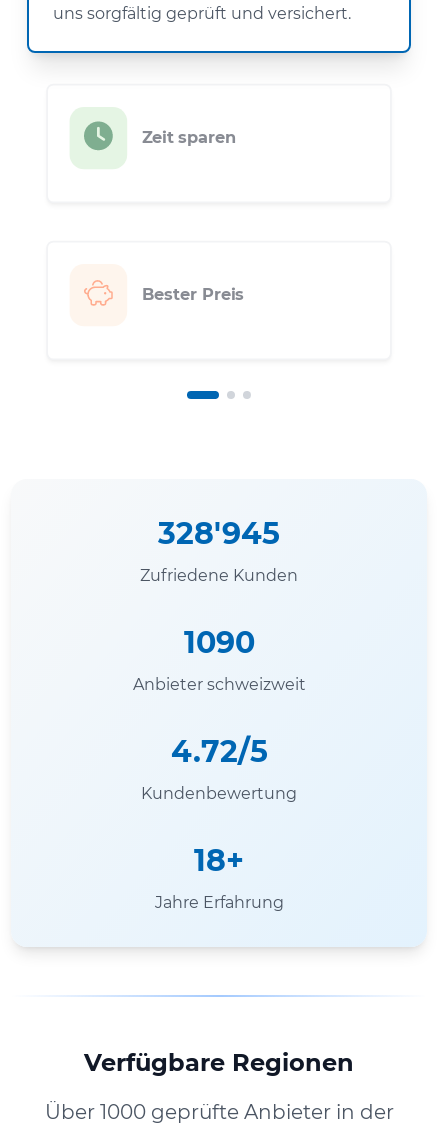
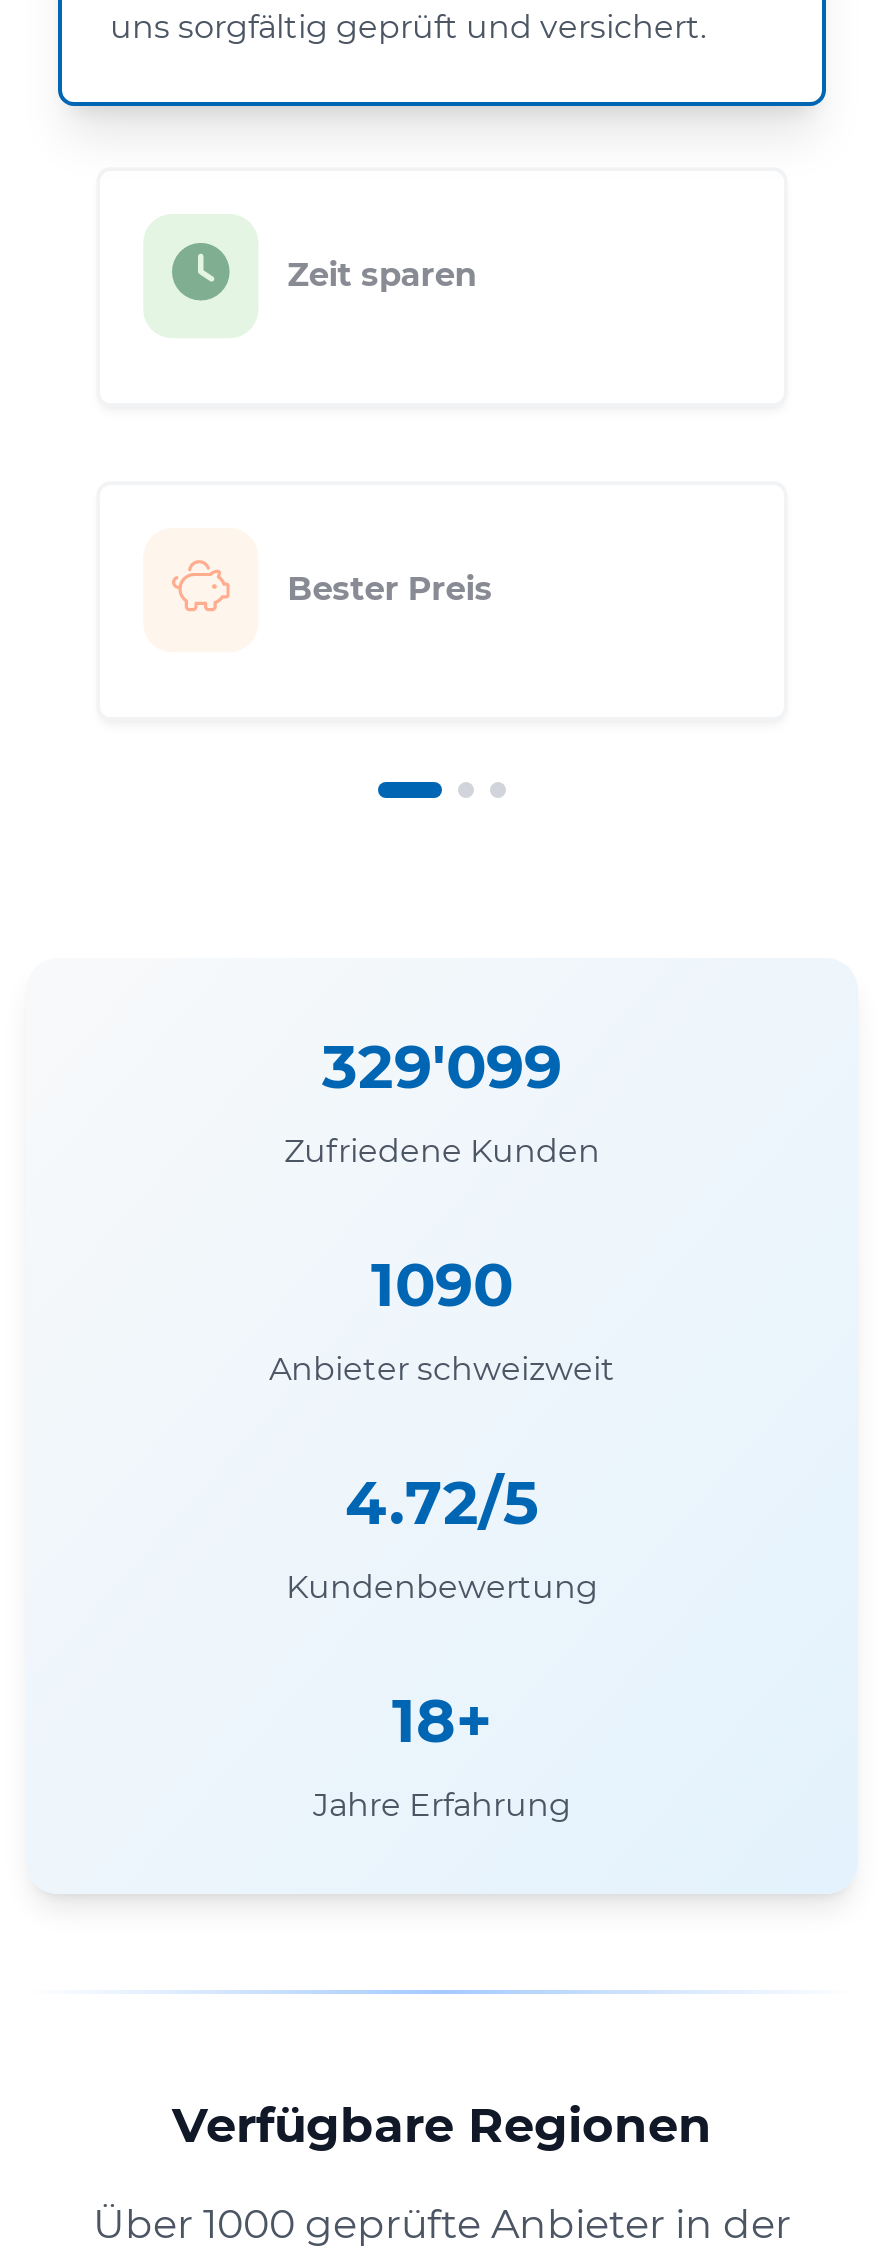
[158,515,280,552] 328'945 -> [322,1030,562,1104] 329'099

